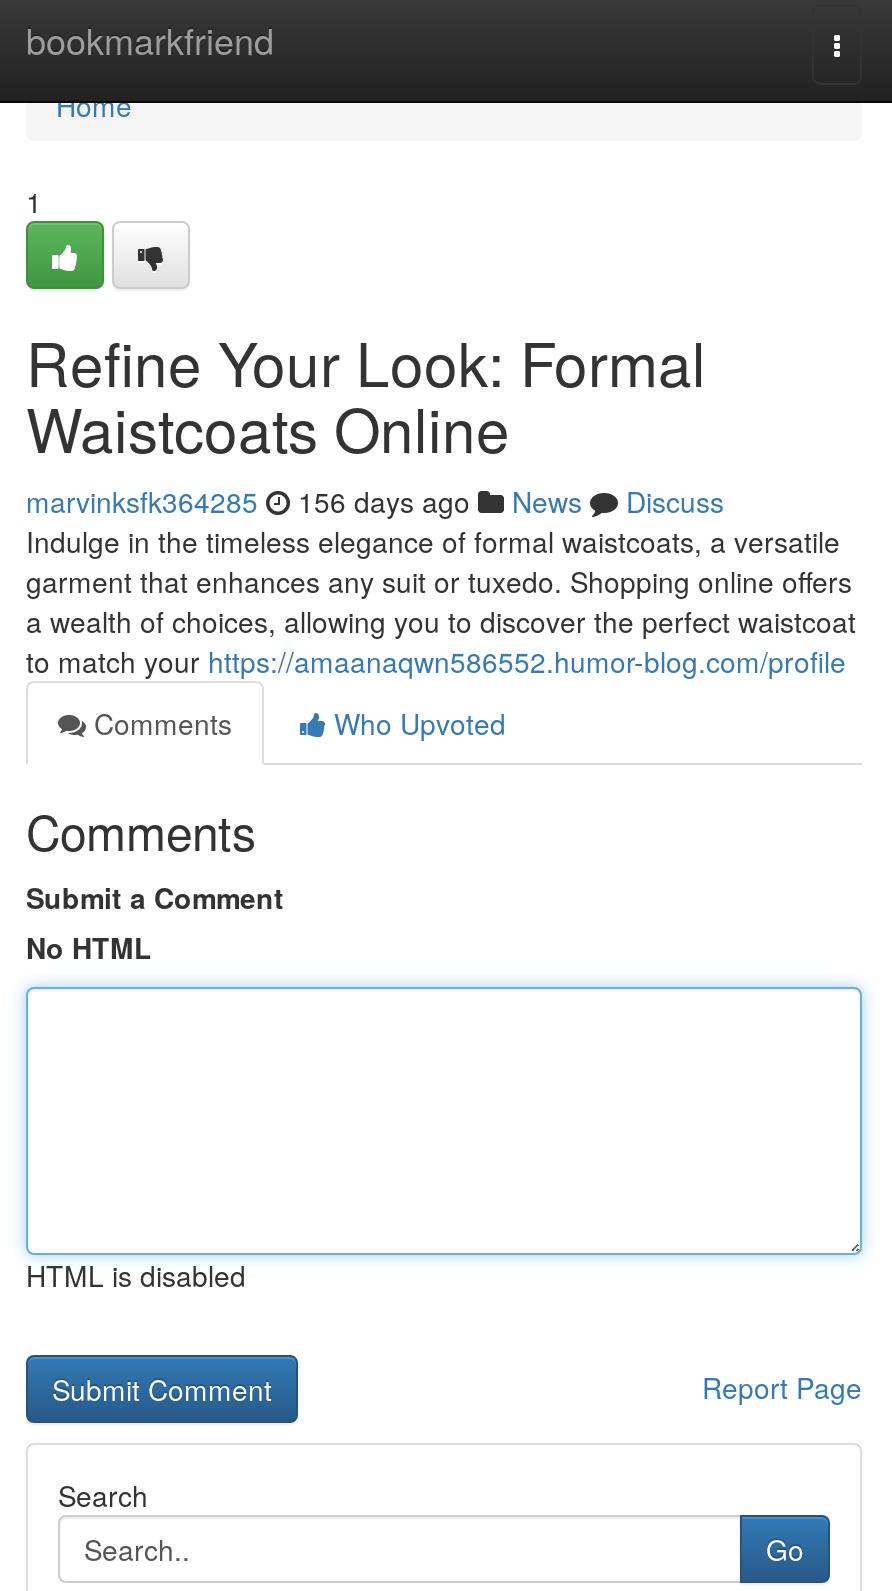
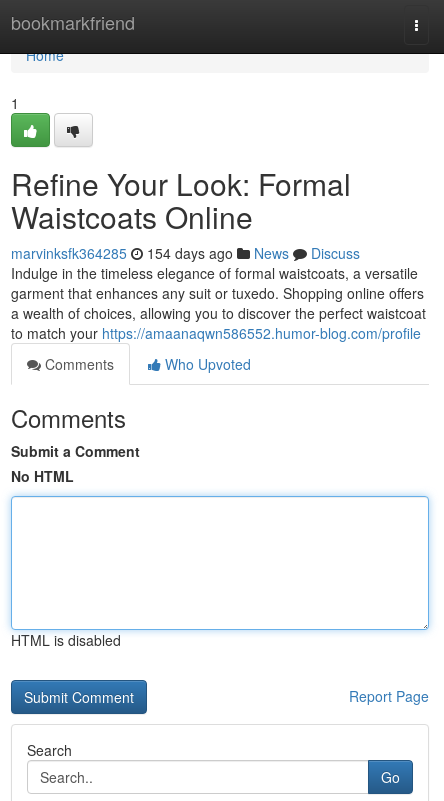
[26,481,724,521] marvinksfk364285 156 days ago News Discuss -> [11,243,360,263] marvinksfk364285 154 days ago News Discuss

